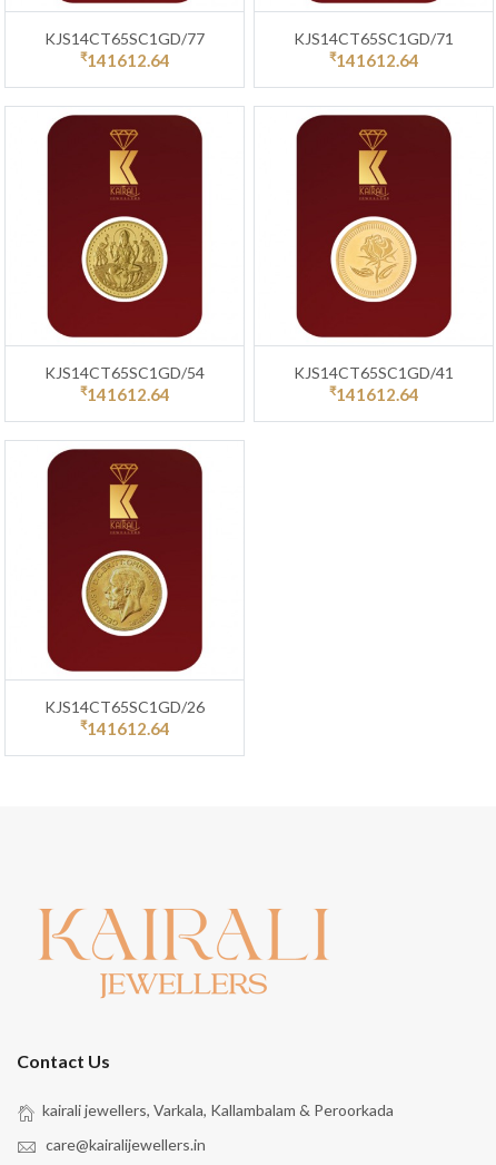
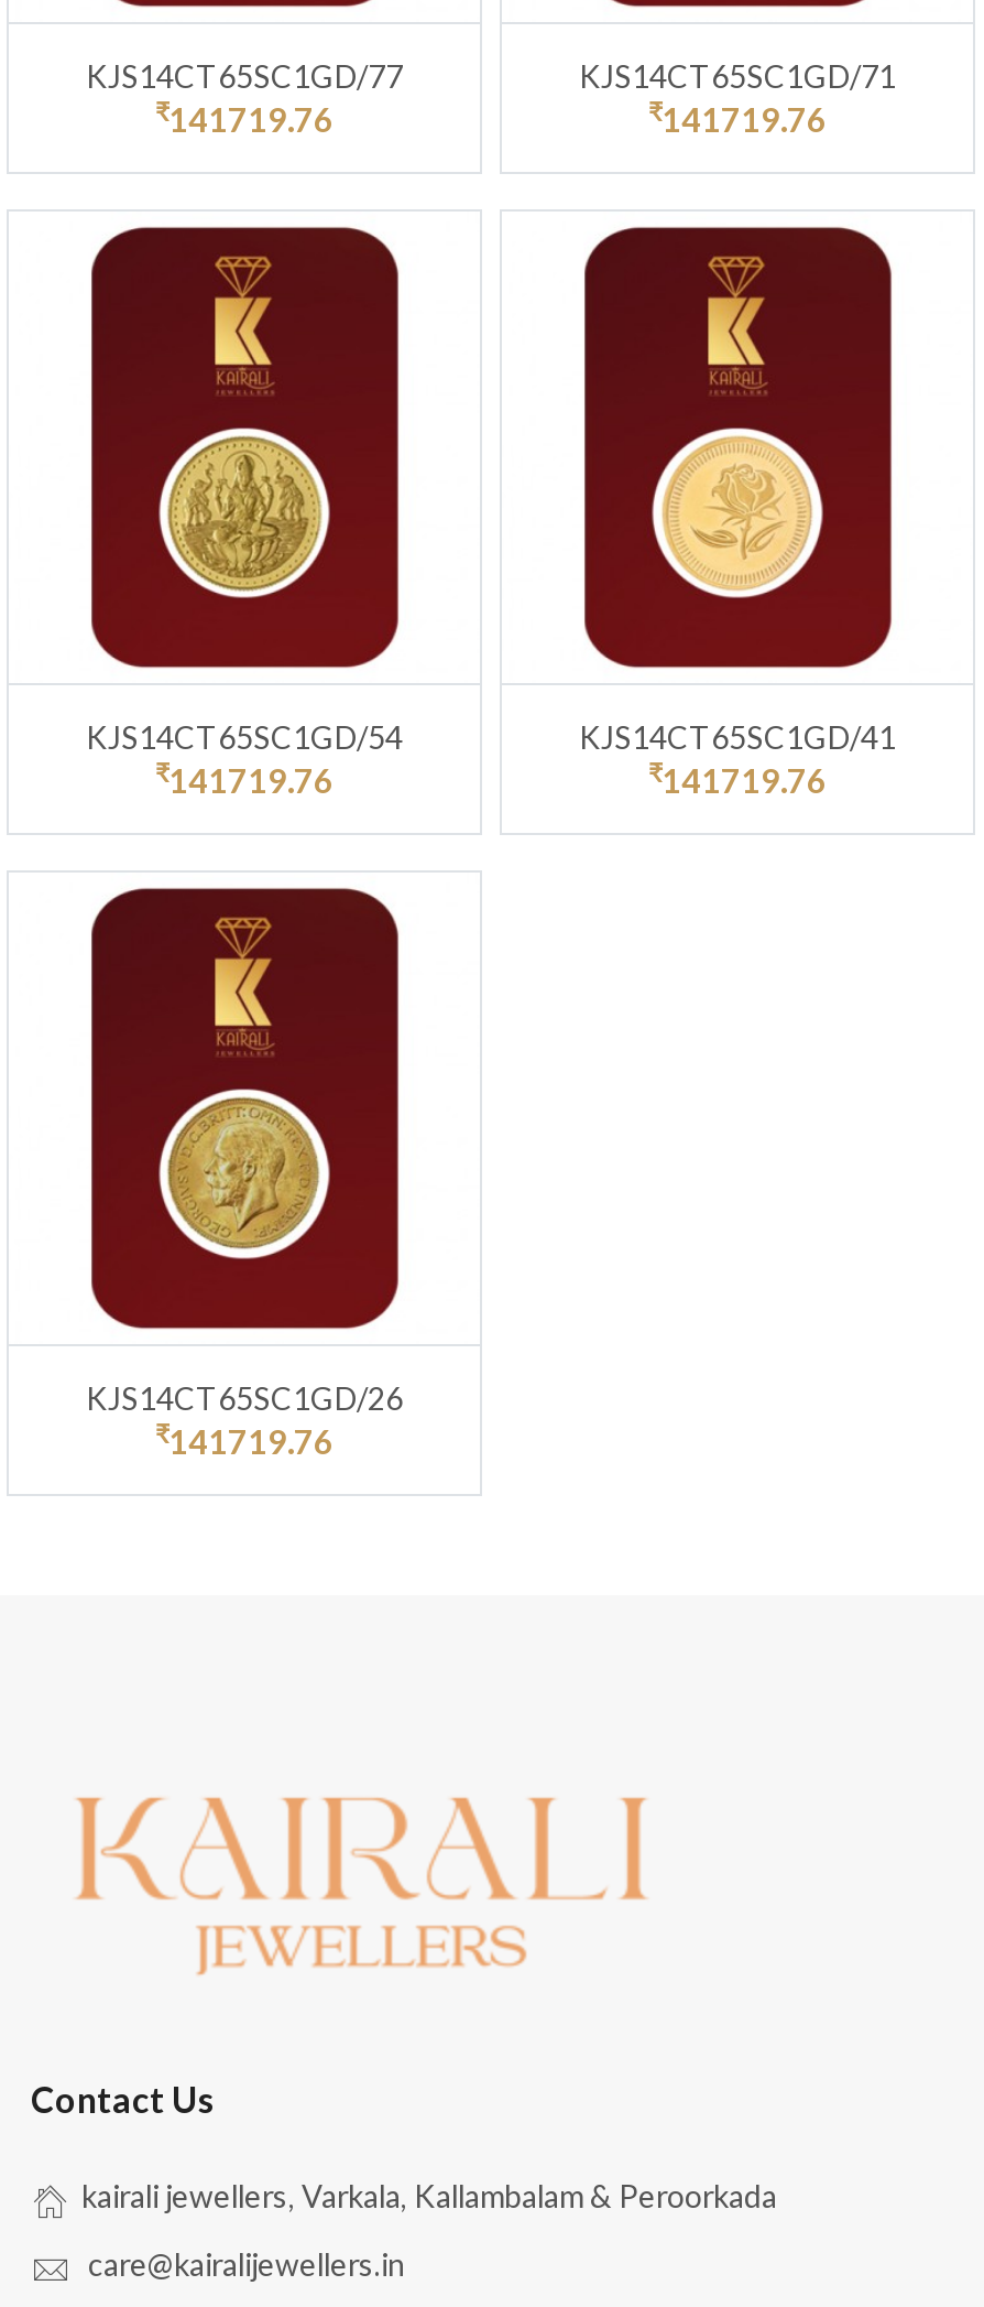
[80,49,170,70] ₹141612.64 -> [155,96,334,139] ₹141719.76
[329,49,419,70] ₹141612.64 -> [648,96,827,139] ₹141719.76
[80,383,170,405] ₹141612.64 -> [155,757,334,800] ₹141719.76
[329,383,419,405] ₹141612.64 -> [648,757,827,800] ₹141719.76
[80,717,170,739] ₹141612.64 -> [155,1418,334,1461] ₹141719.76

